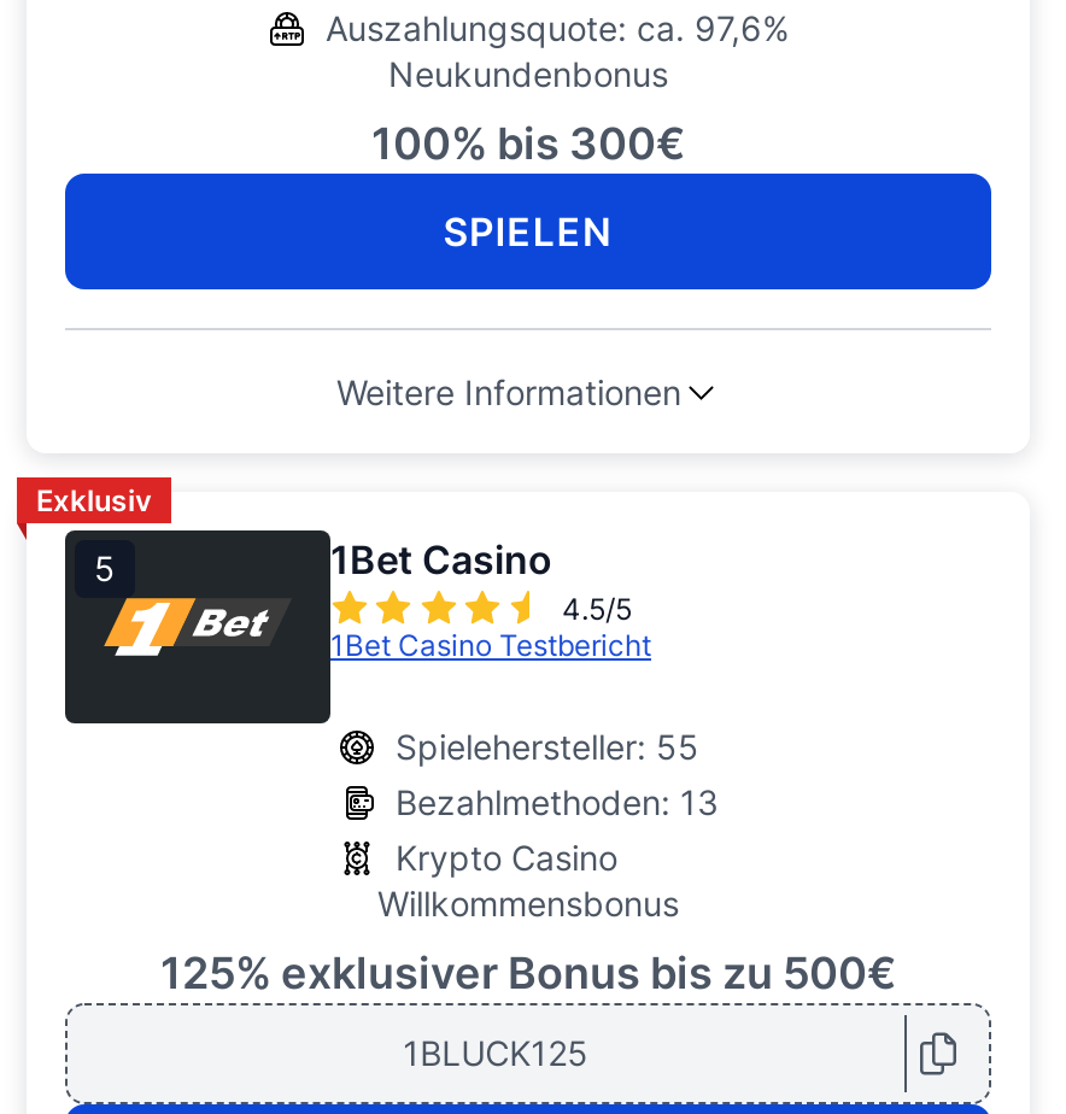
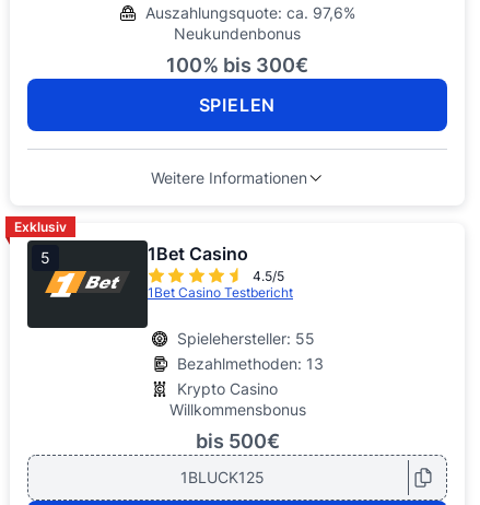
[160,948,896,998] 125% exklusiver Bonus bis zu 500€ -> [195,430,279,453] bis 500€

